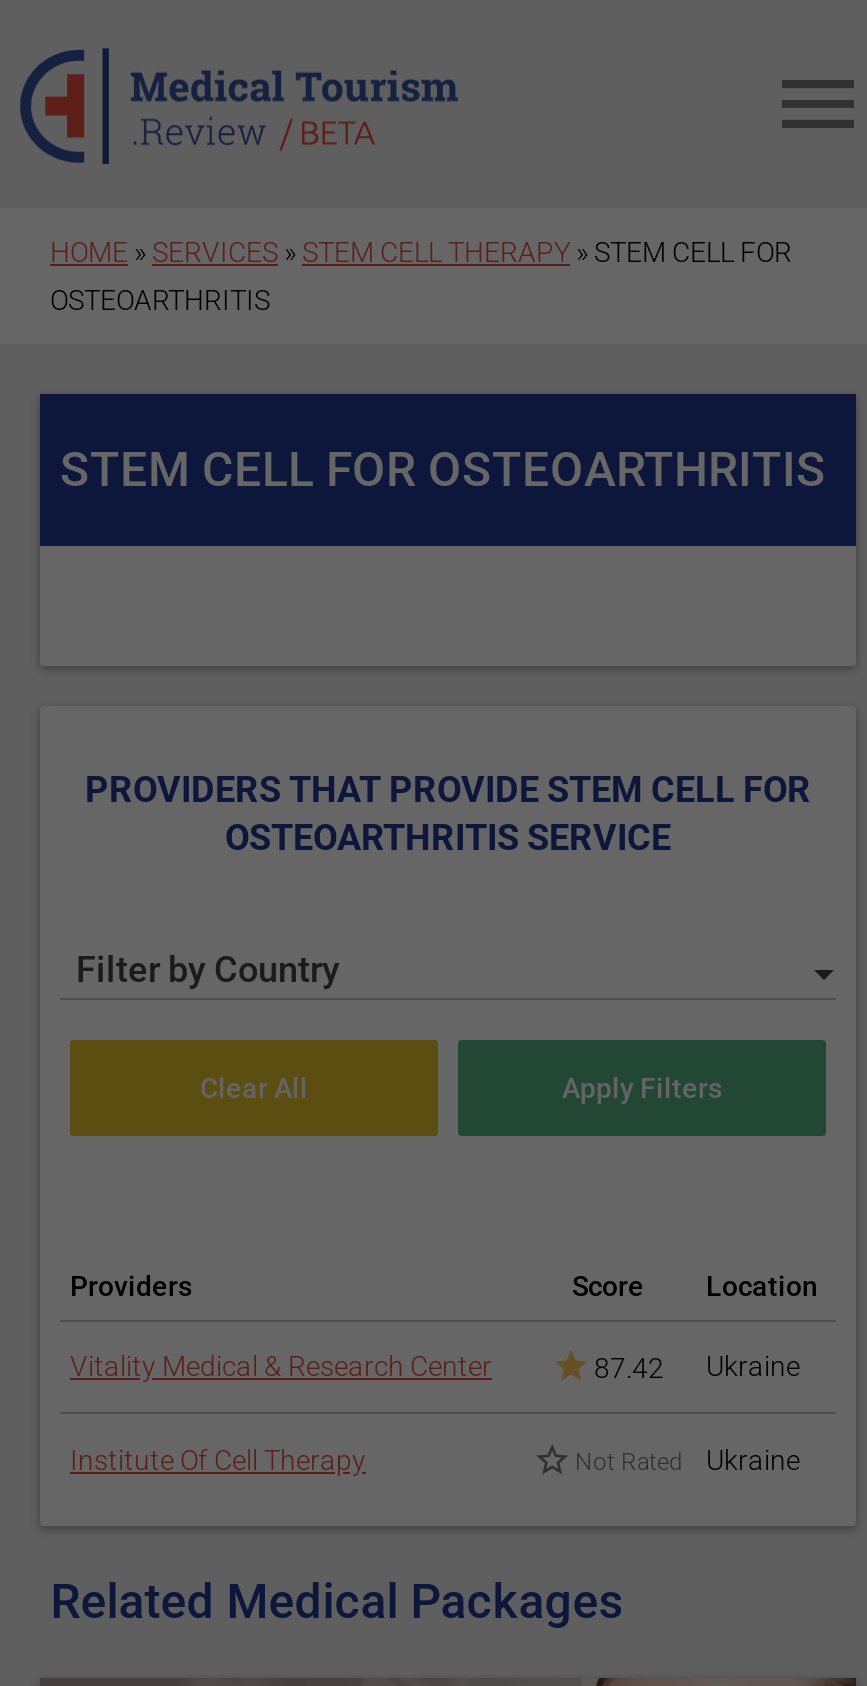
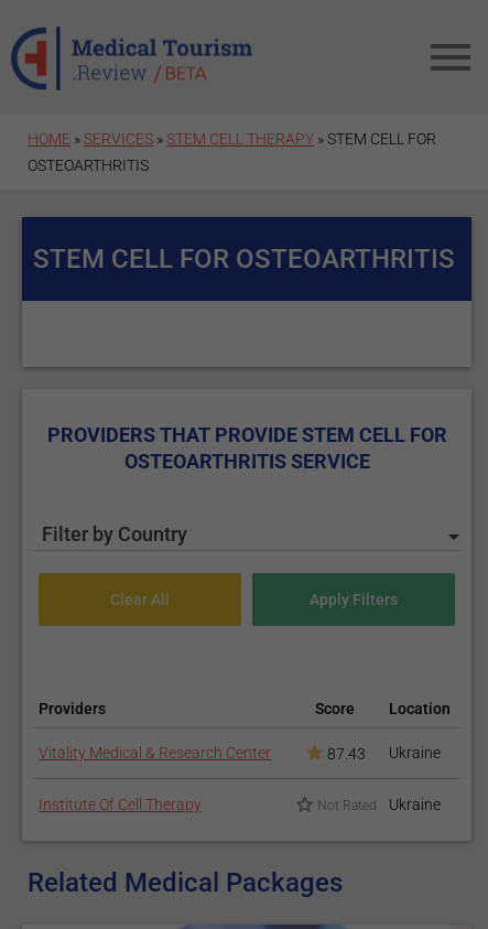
[594,1350,800,1384] 87.42 Ukraine -> [327,744,441,763] 87.43 Ukraine

